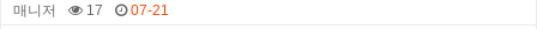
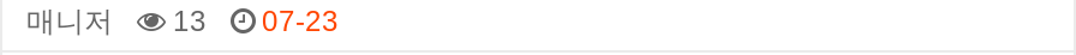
[86,3,169,19] 17 | 07-21 -> [173,5,339,39] 13 | 07-23

